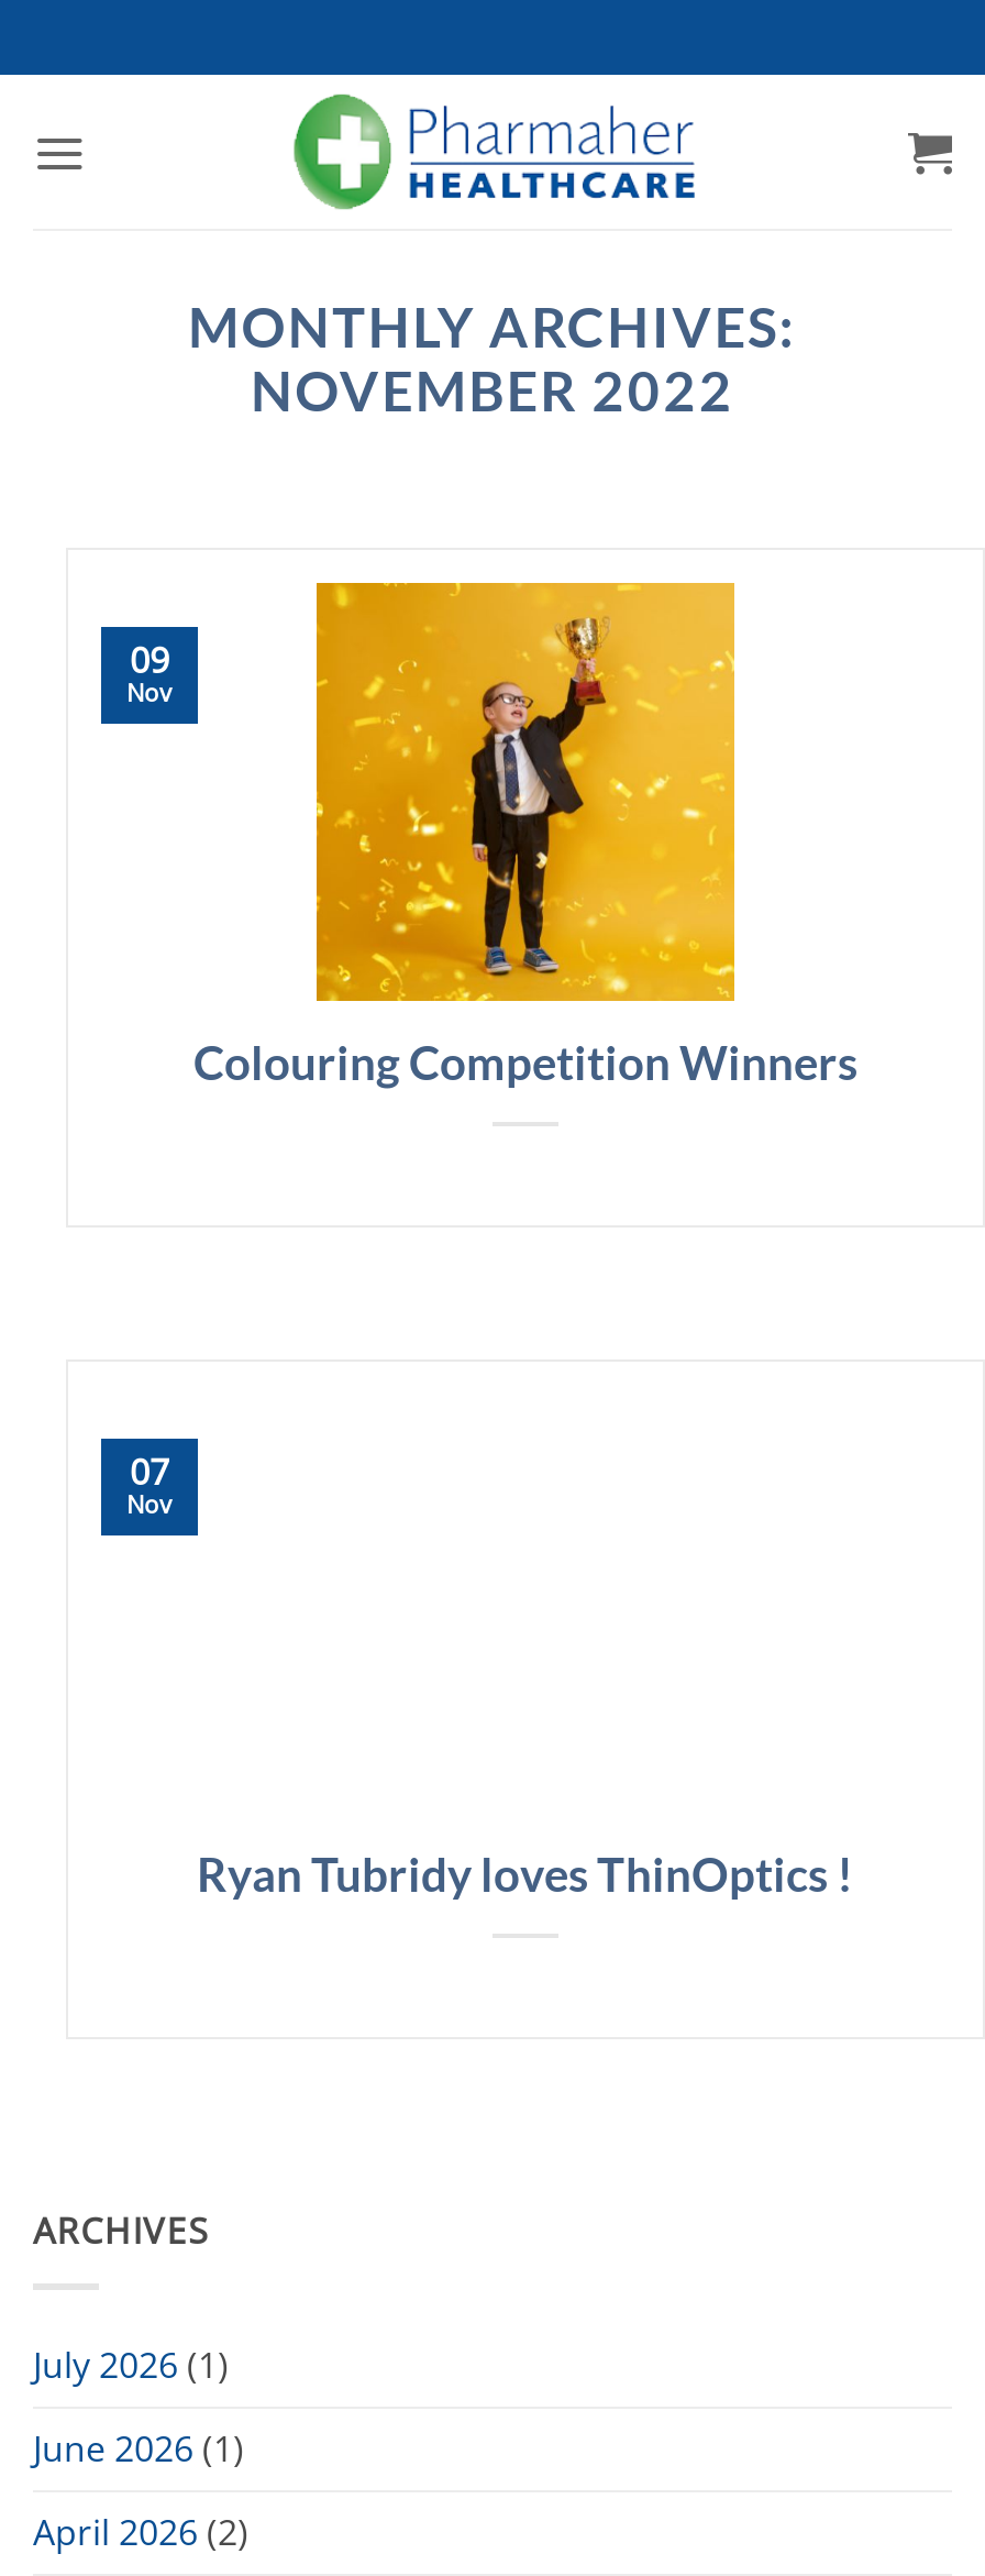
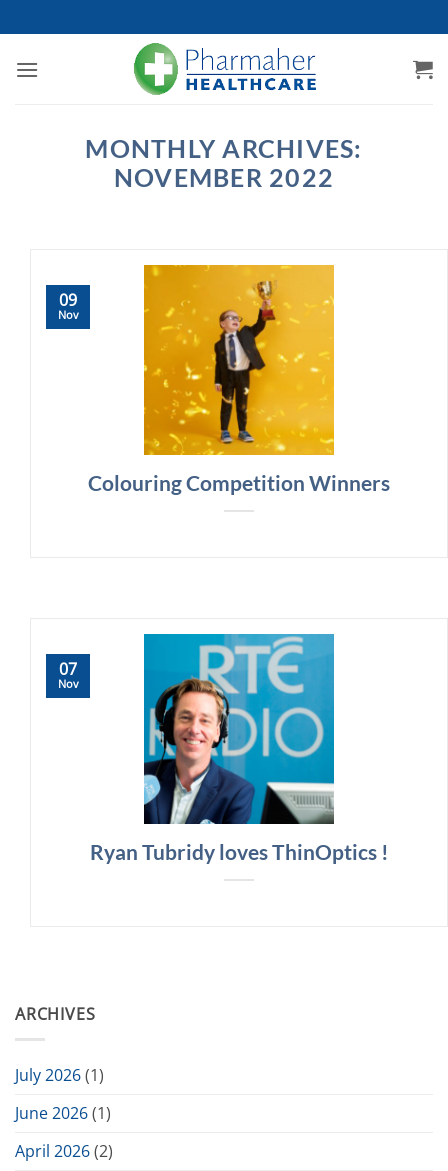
none -> [143,633,335,825] [image]

